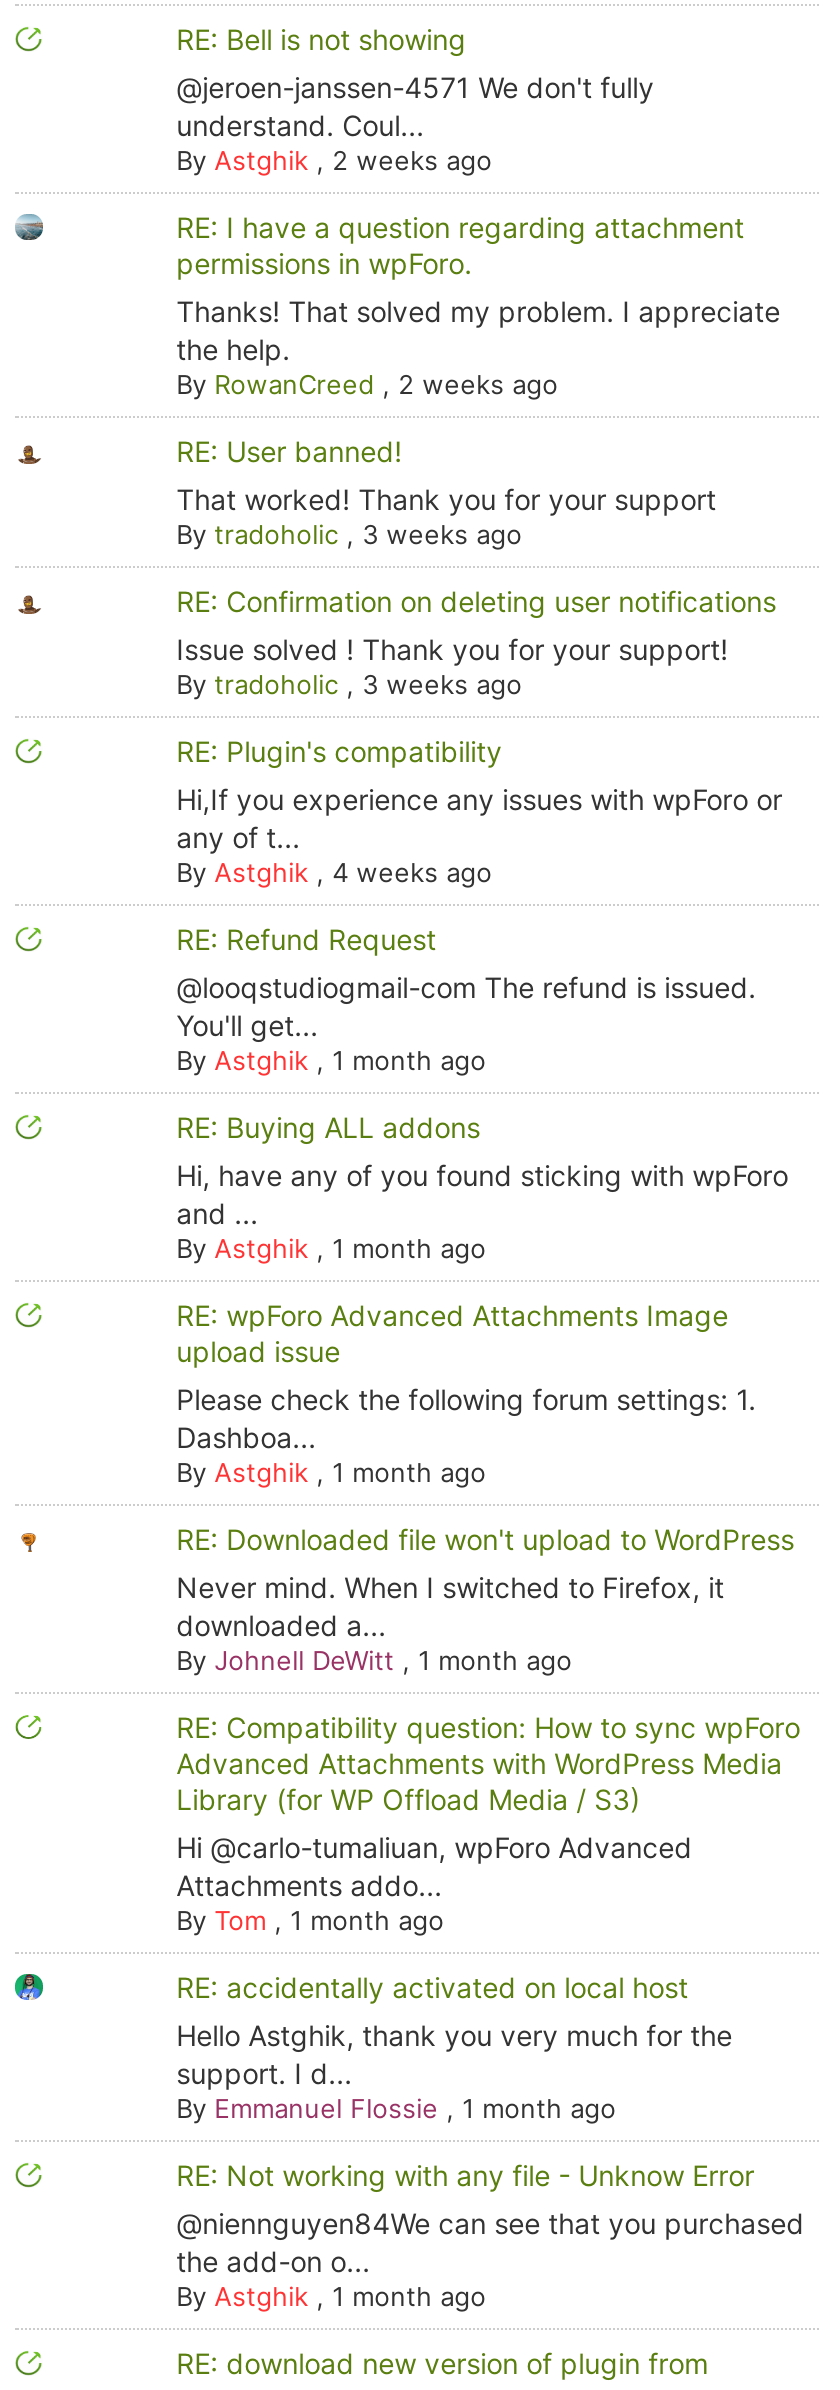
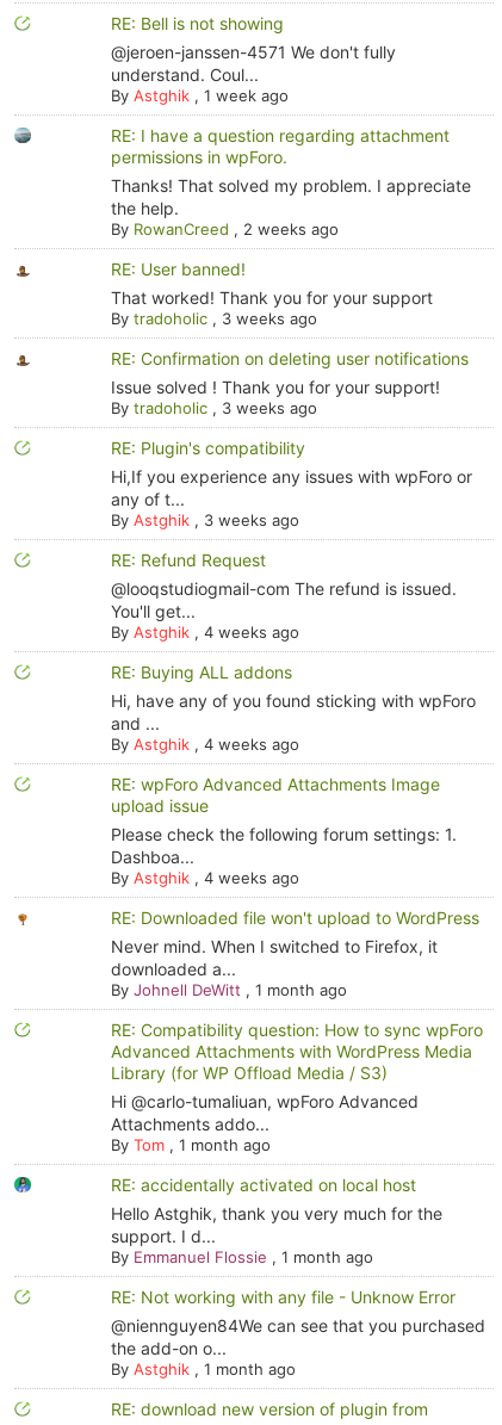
[176,144,492,176] By Astghik, 2 weeks ago -> [110,86,288,105] By Astghik, 1 week ago
[176,856,492,888] By Astghik, 4 weeks ago -> [110,510,299,529] By Astghik, 3 weeks ago
[176,1044,486,1076] By Astghik, 1 month ago -> [110,622,299,642] By Astghik, 4 weeks ago
[176,1232,486,1264] By Astghik, 1 month ago -> [110,735,299,754] By Astghik, 4 weeks ago
[176,1456,486,1488] By Astghik, 1 month ago -> [110,868,299,887] By Astghik, 4 weeks ago

